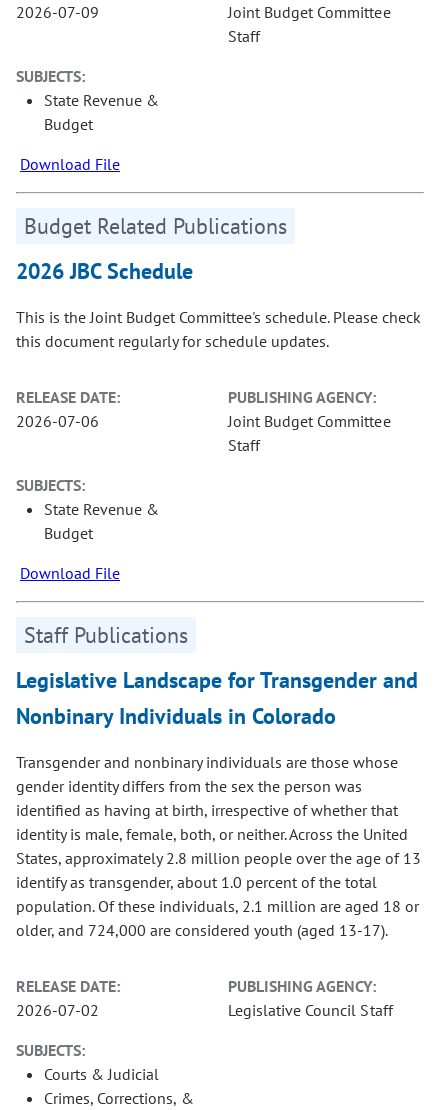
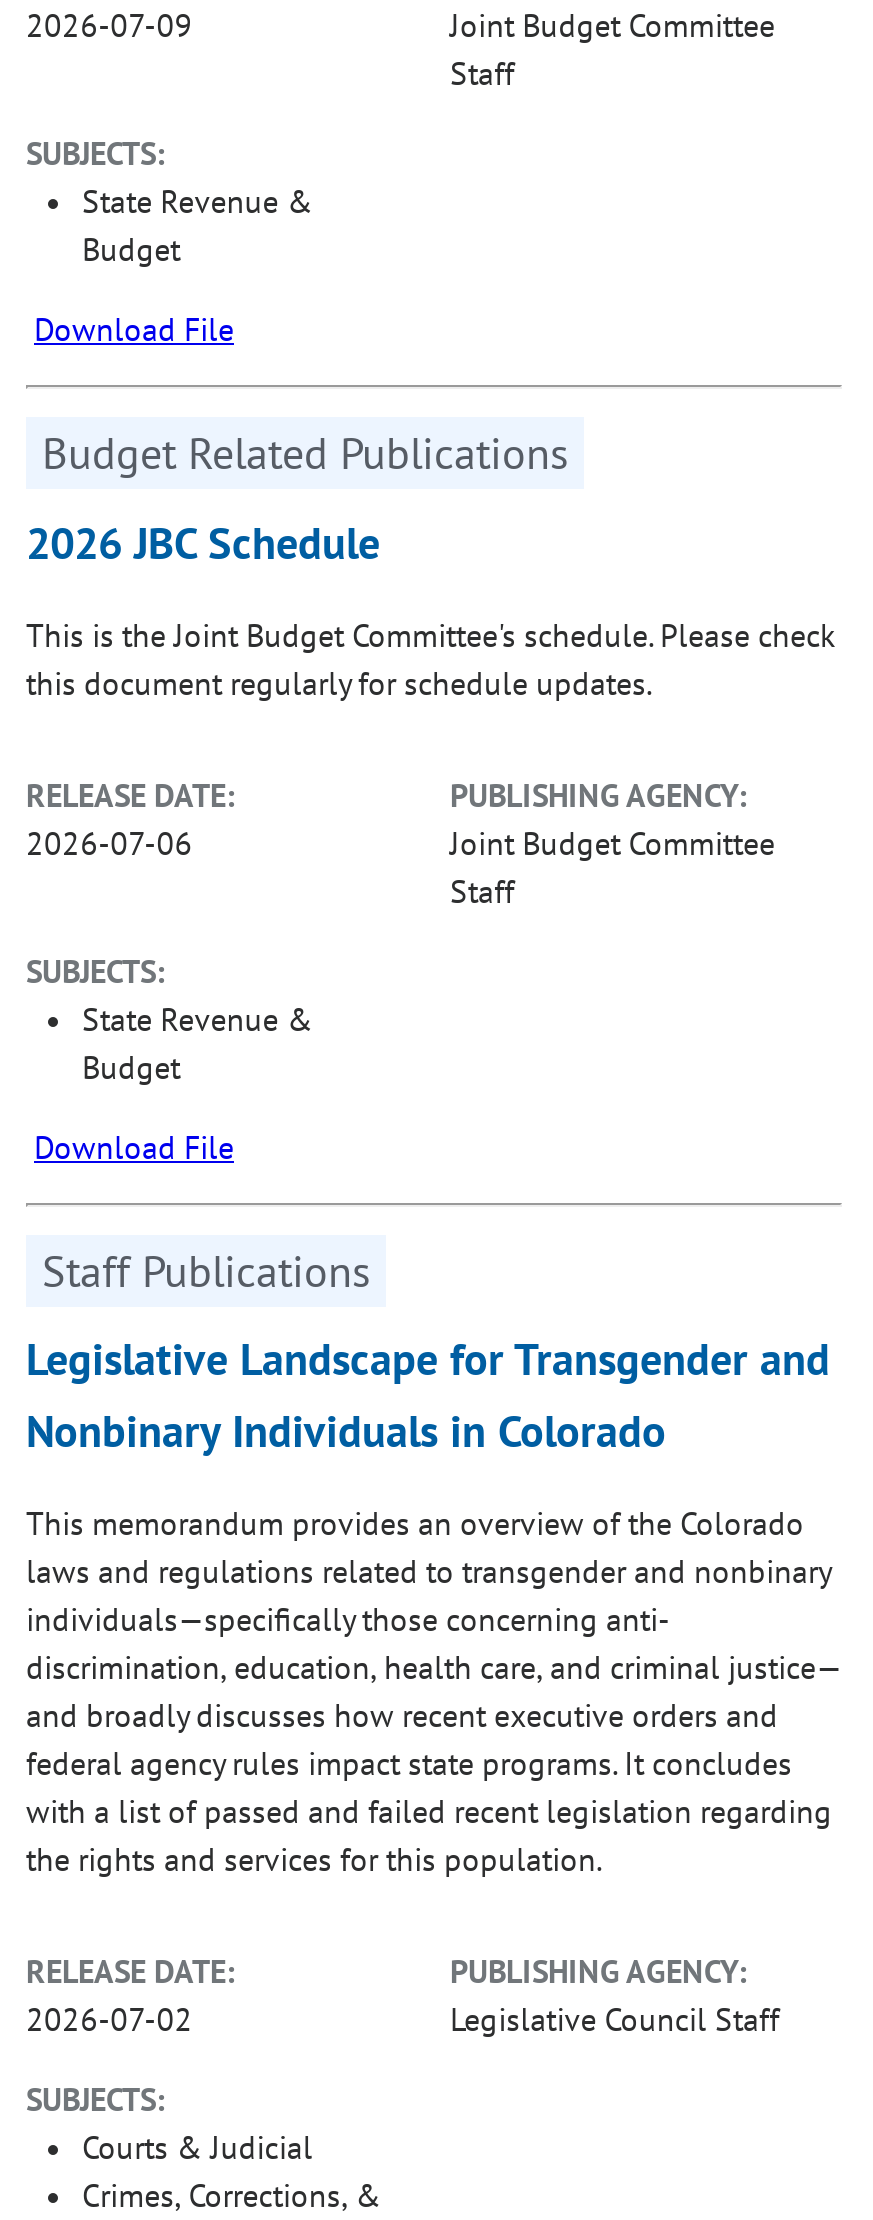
[16,752,421,940] Transgender and nonbinary individuals are those whose | gender identity differs from the sex the person was | identified as having at birth, irrespective of whether that | identity is male, female, both, or neither. Across the United | States, approximately 2.8 million people over the age of 13 | identify as transgender, about 1.0 percent of the total | population. Of these individuals, 2.1 million are aged 18 or | older, and 724,000 are considered youth (aged 13-17). -> [26,1503,842,1879] This memorandum provides an overview of the Colorado | laws and regulations related to transgender and nonbinary | individuals—specifically those concerning anti- | discrimination, education, health care, and criminal justice— | and broadly discusses how recent executive orders and | federal agency rules impact state programs. It concludes | with a list of passed and failed recent legislation regarding | the rights and services for this population.

